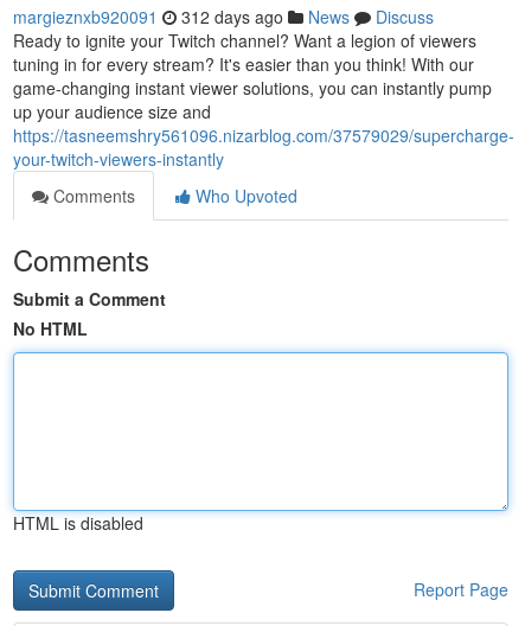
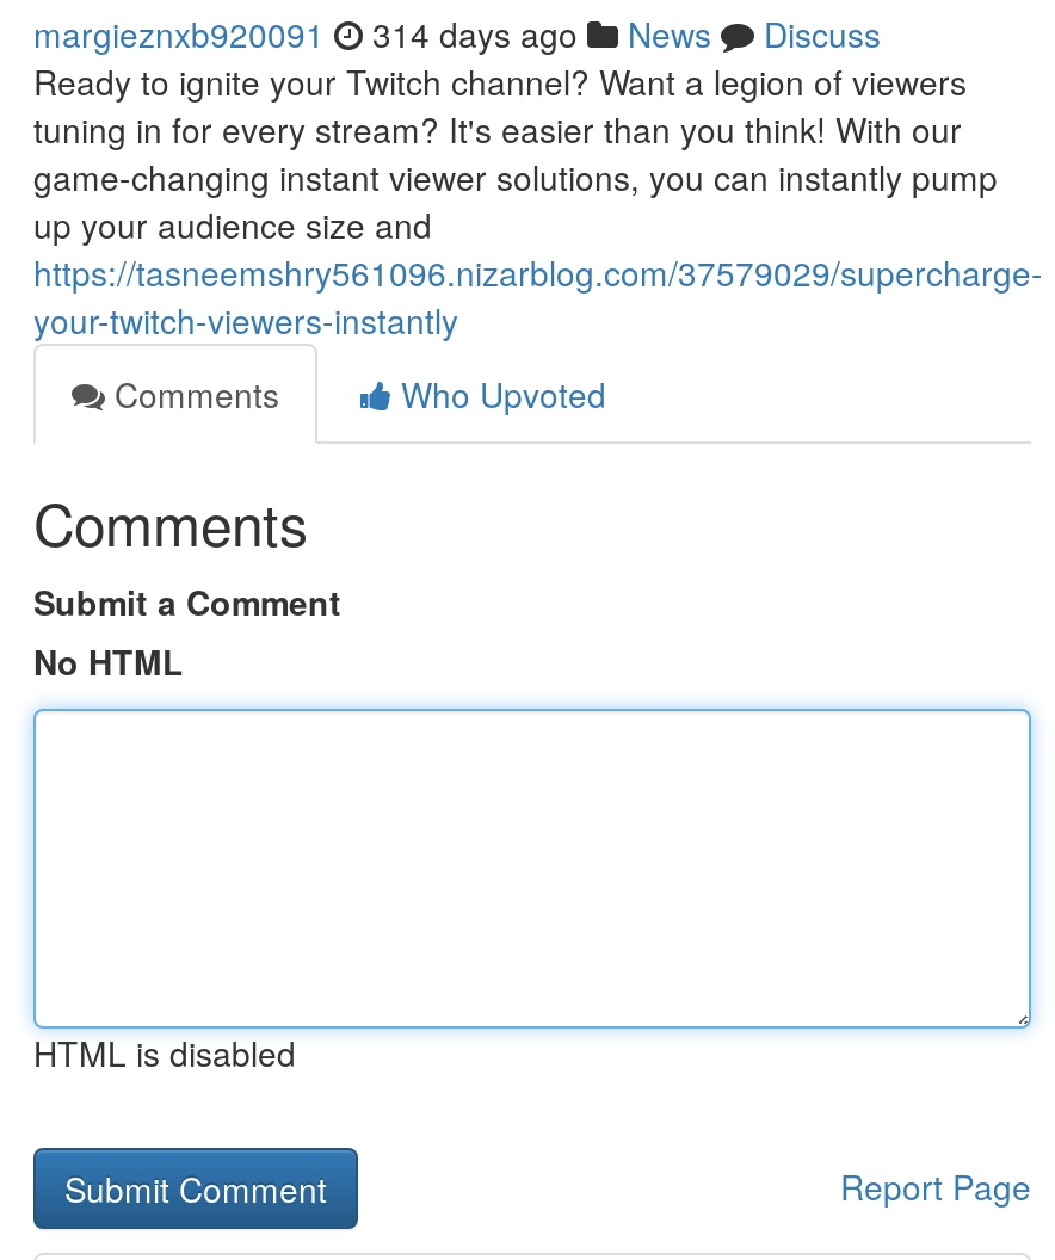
[13,5,434,28] margieznxb920091 312 days ago News Discuss -> [33,10,881,57] margieznxb920091 314 days ago News Discuss

